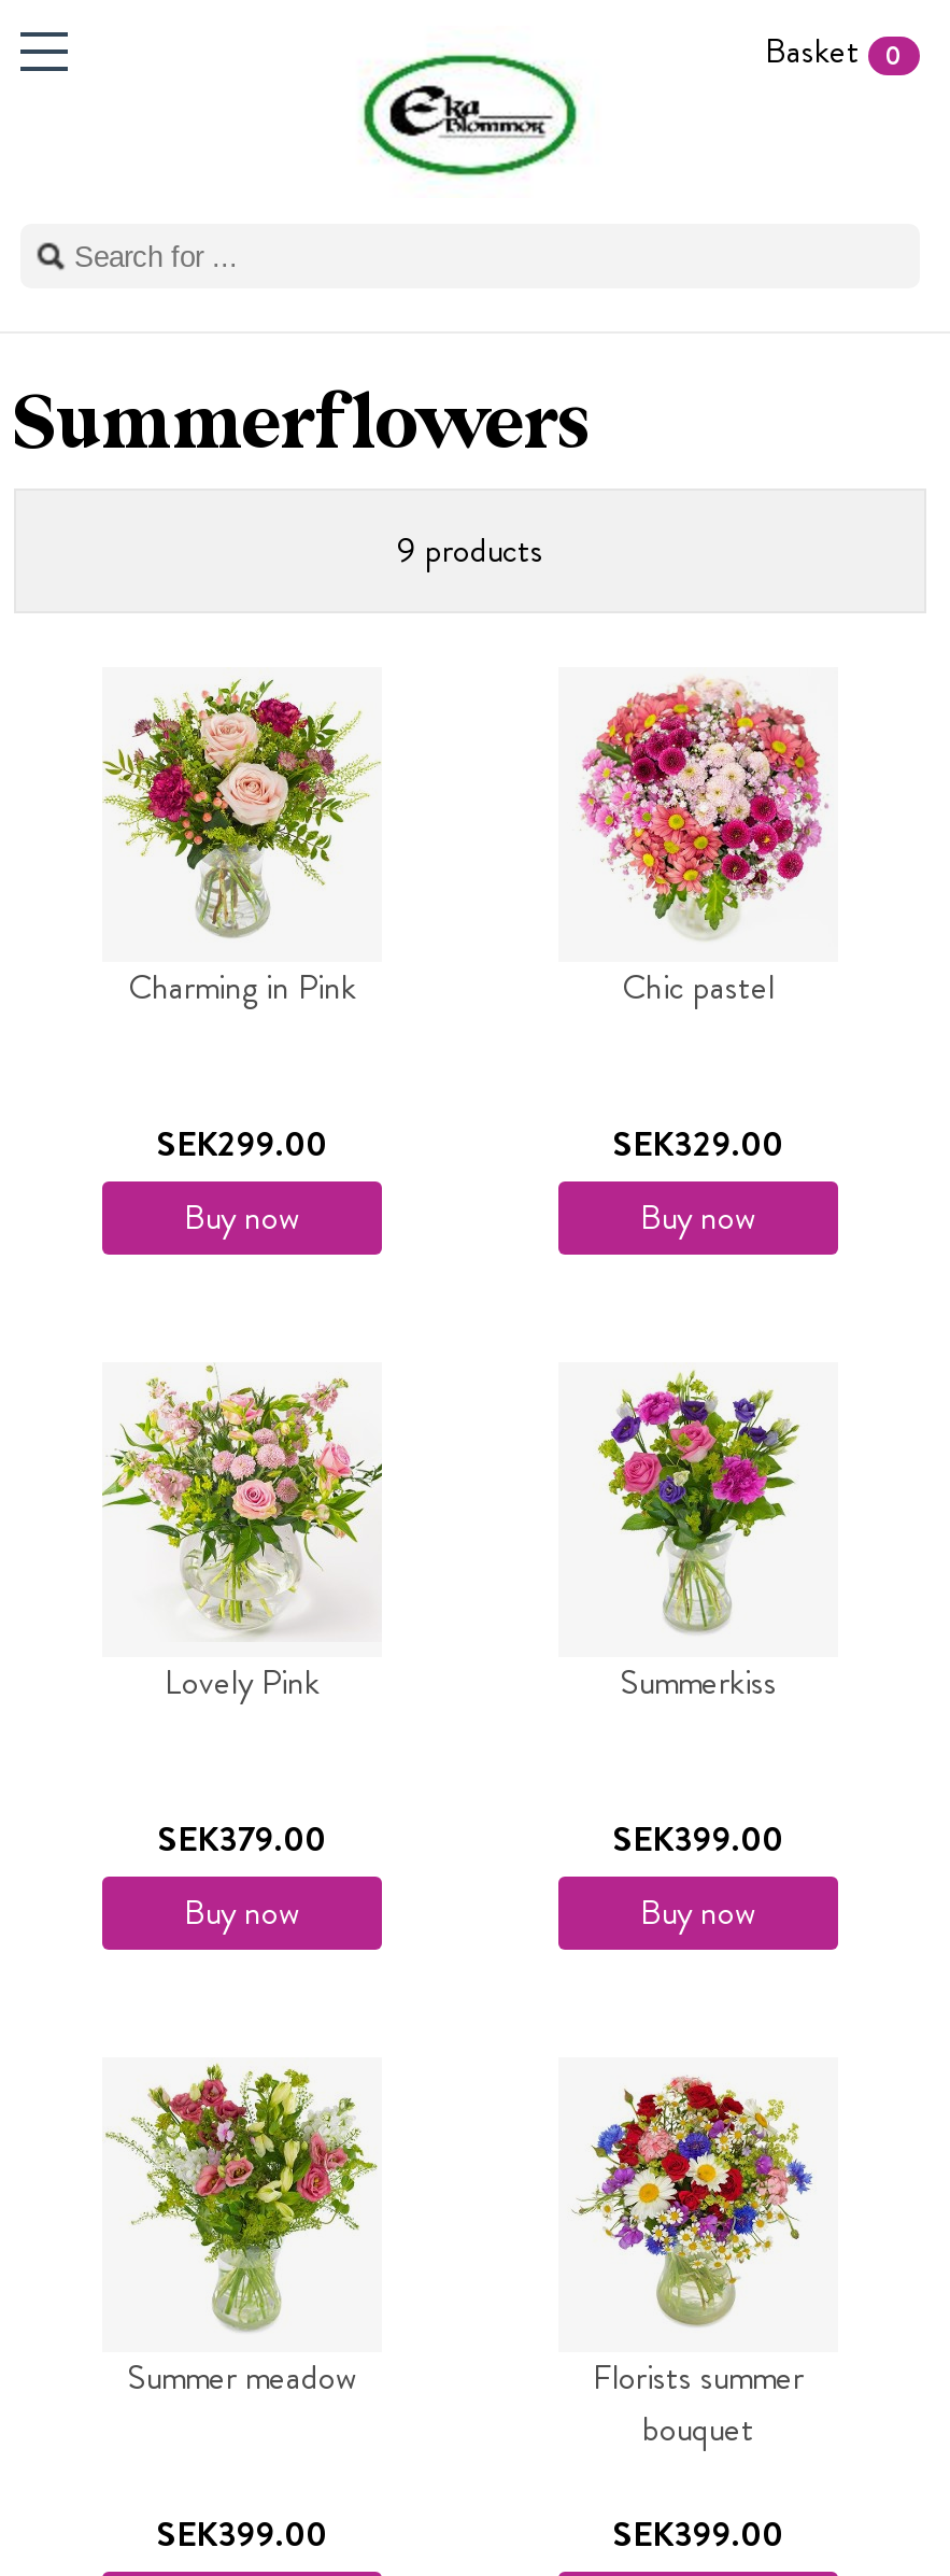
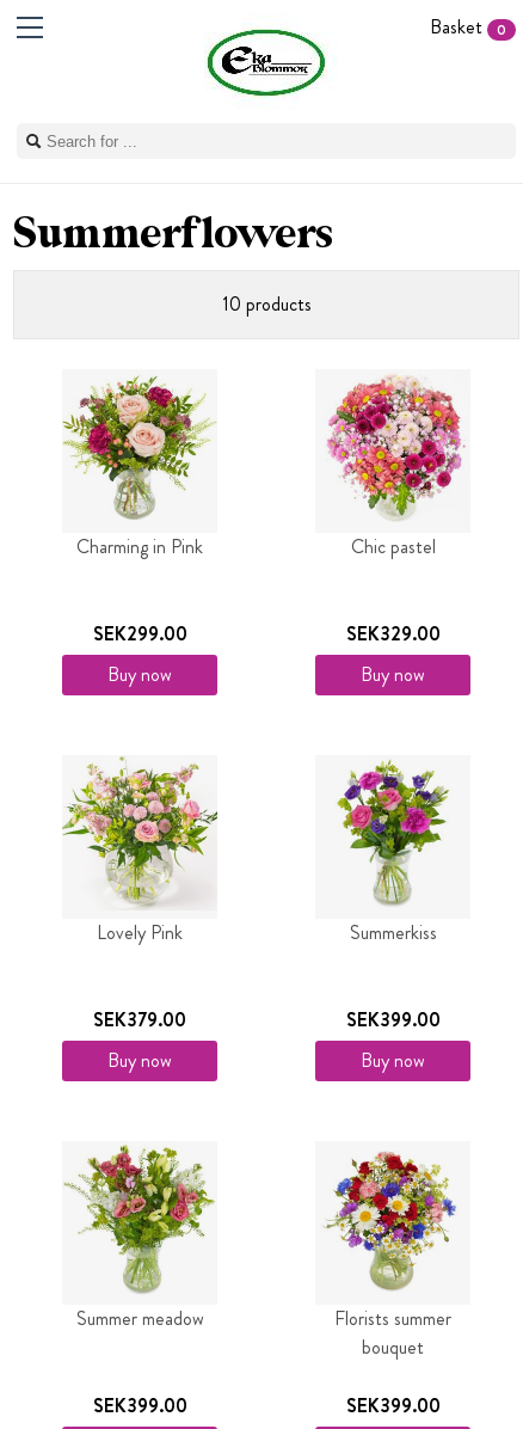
[397,525,543,575] 9 products -> [221,290,311,318] 10 products

